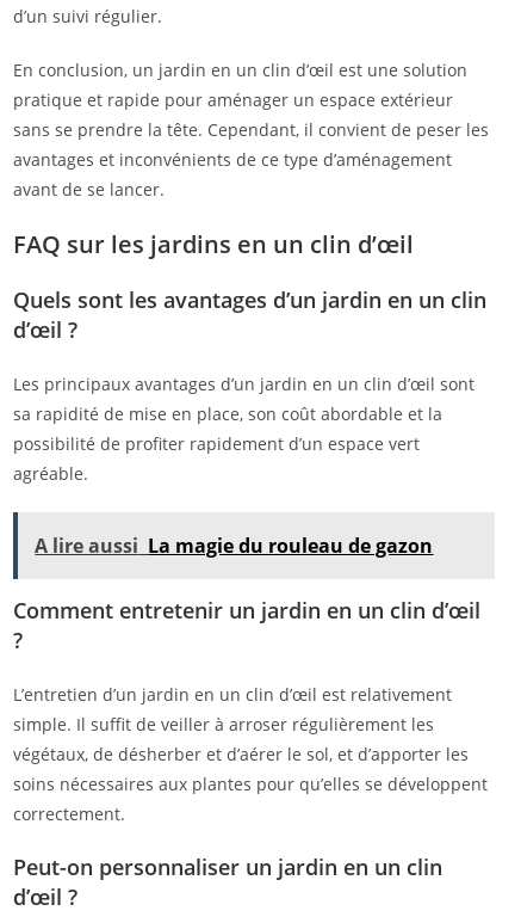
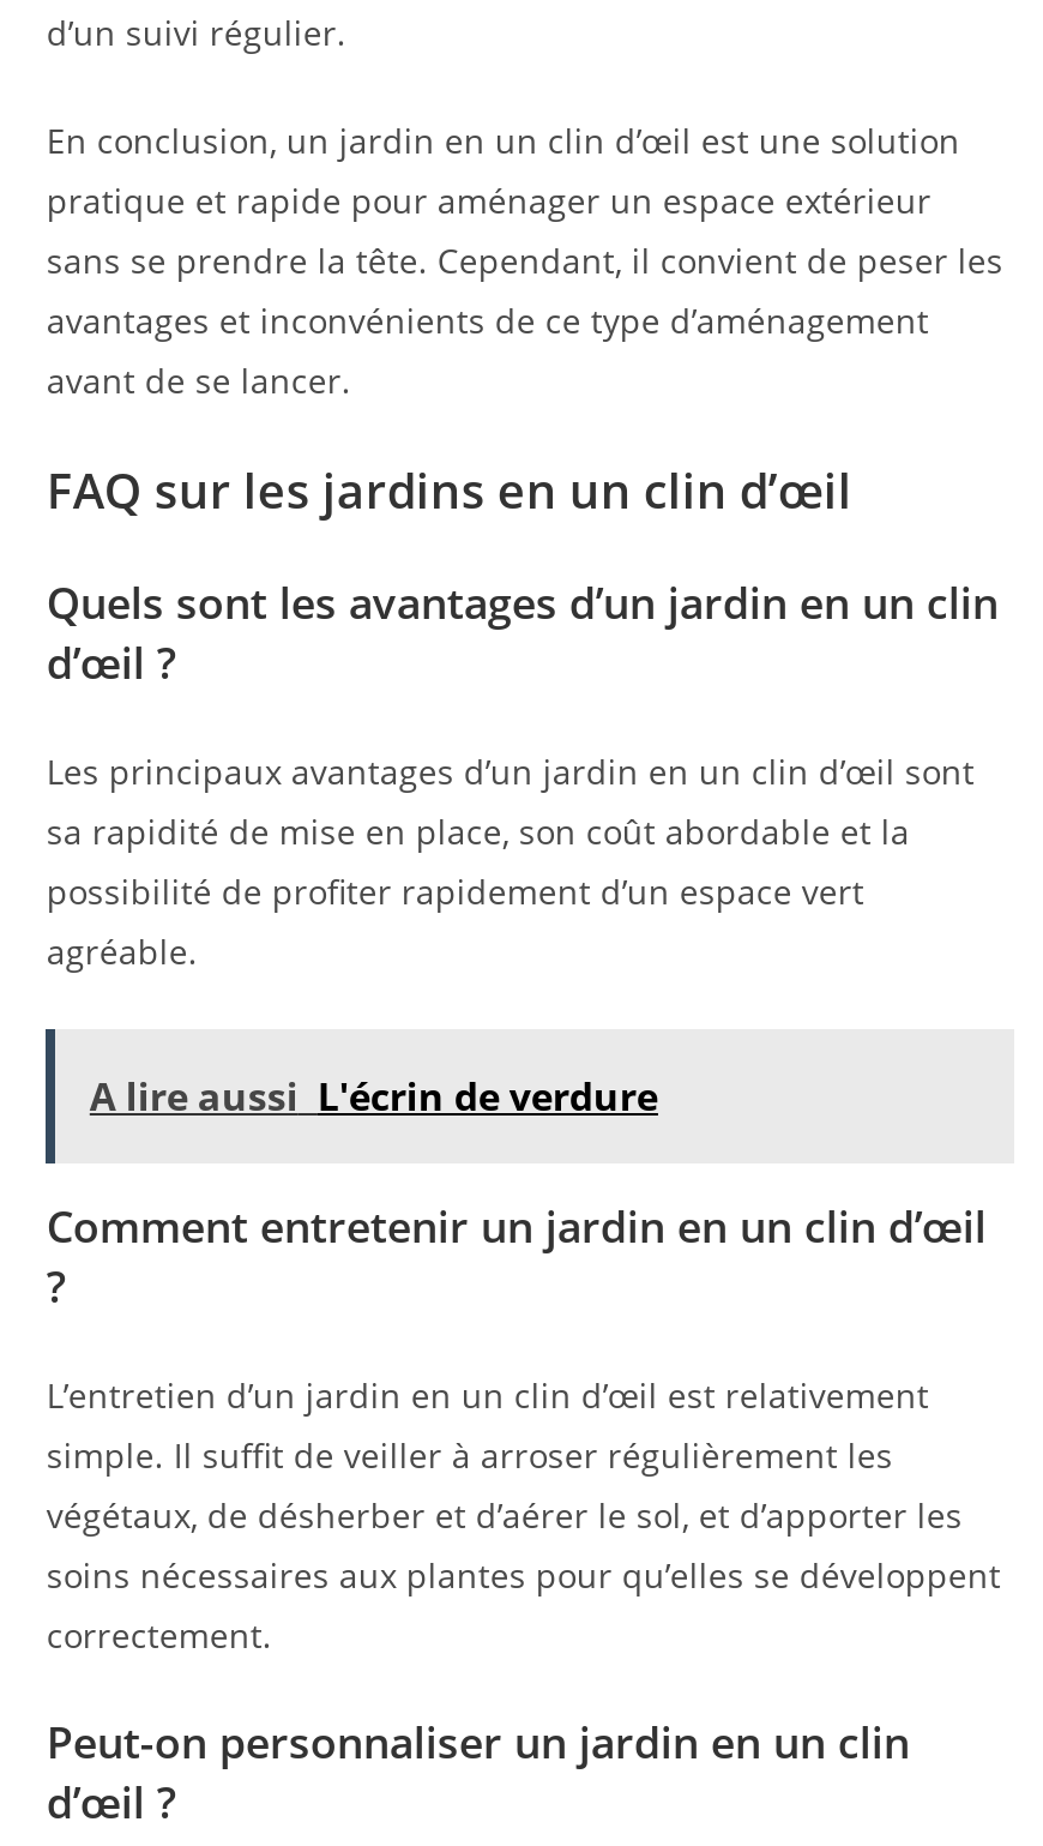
[35,532,433,559] A lire aussi La magie du rouleau de gazon -> [90,1069,658,1122] A lire aussi L'écrin de verdure

